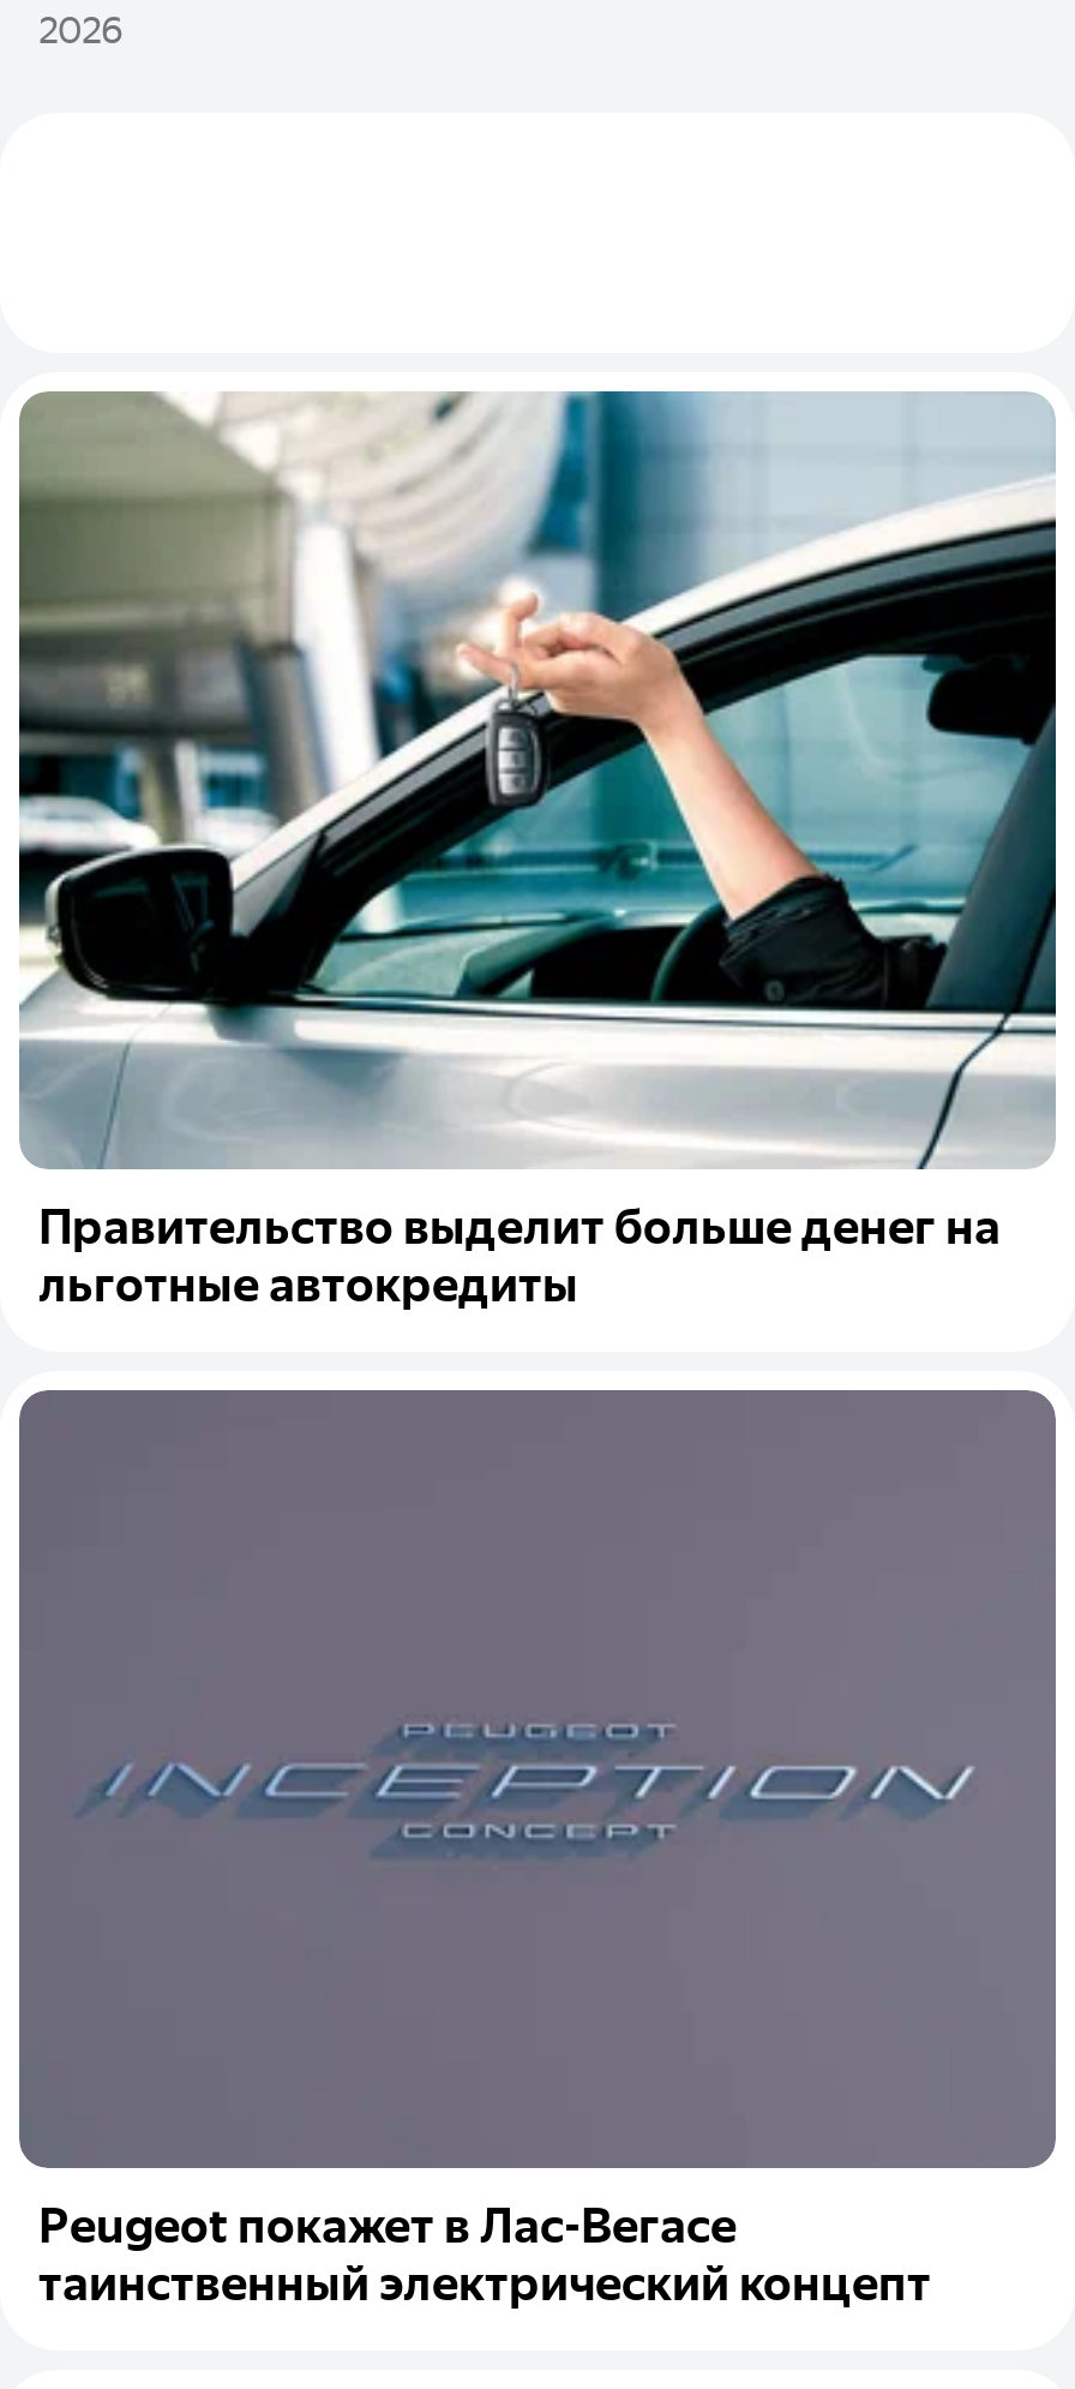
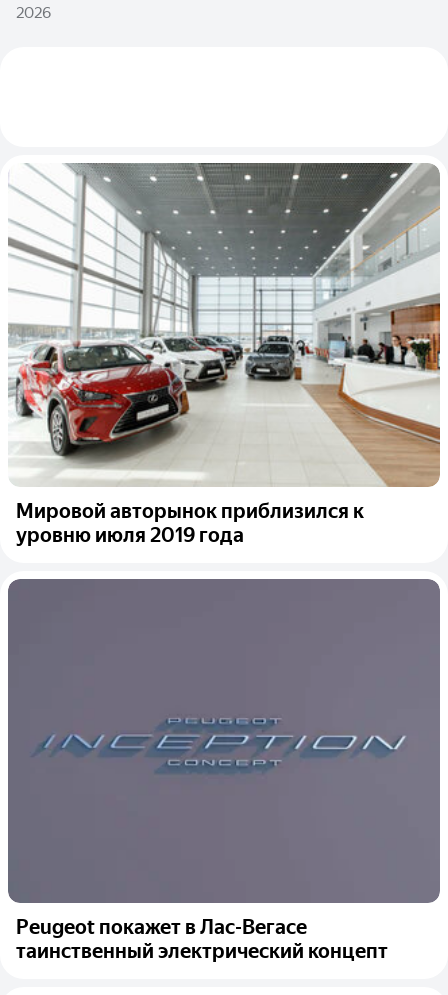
[17,389,1058,1313] [image] | Правительство выделит больше денег на | льготные автокредиты -> [8,162,441,547] [image] | Мировой авторынок приблизился к | уровню июля 2019 года

